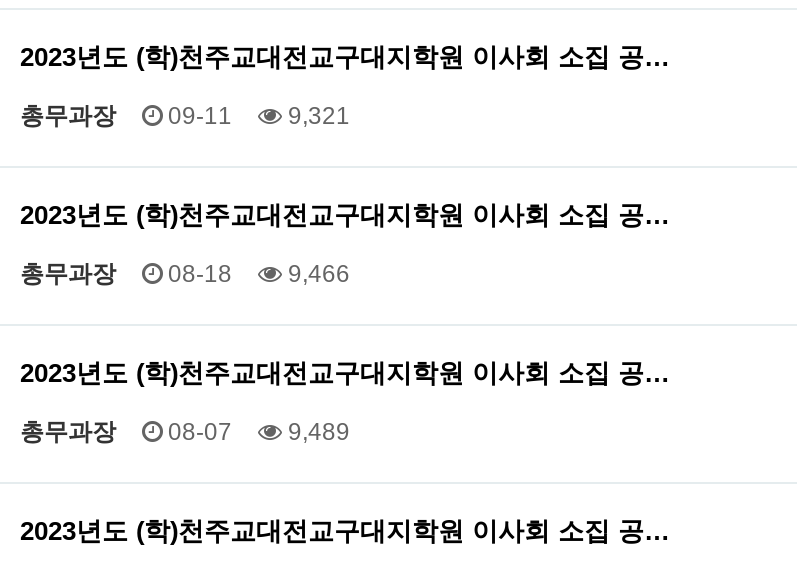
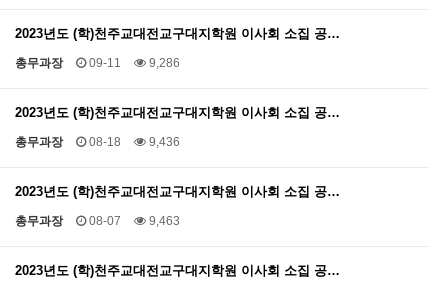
[20,102,350,130] 총무과장 09-11 9,321 -> [15,56,180,70] 총무과장 09-11 9,286
[20,260,350,288] 총무과장 08-18 9,466 -> [15,135,180,149] 총무과장 08-18 9,436
[20,418,350,446] 총무과장 08-07 9,489 -> [15,214,180,228] 총무과장 08-07 9,463

